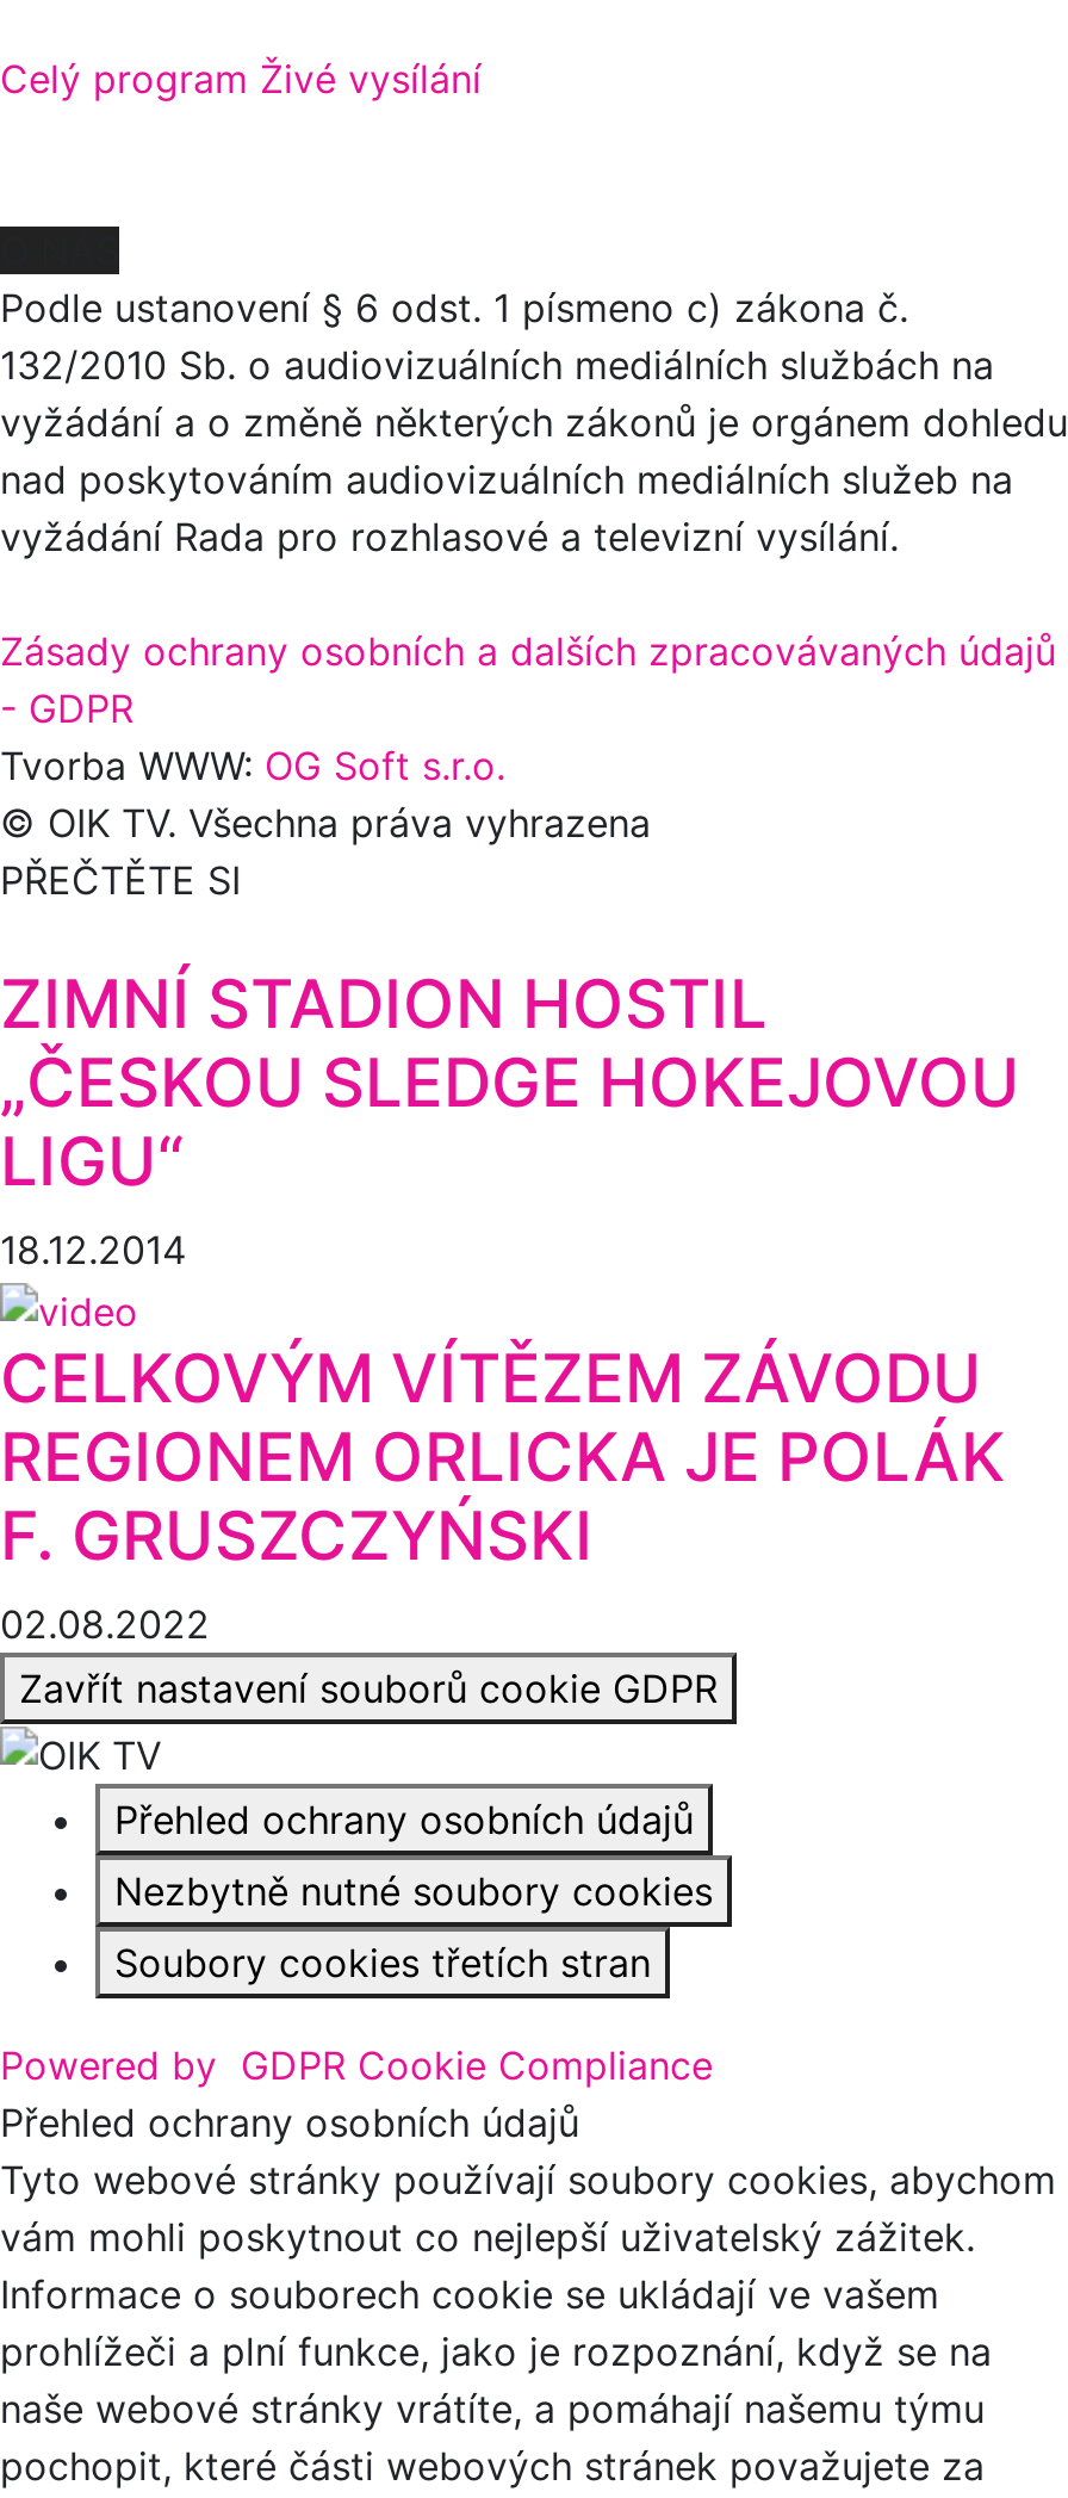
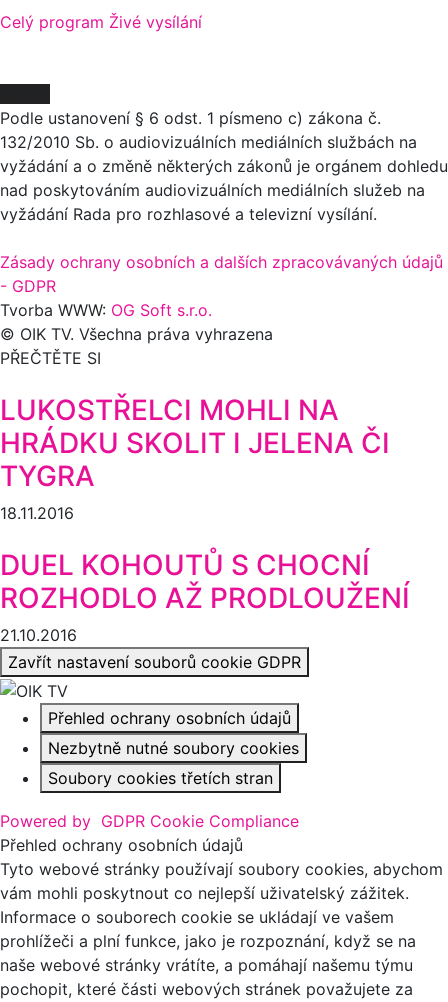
[0,963,1020,1273] ZIMNÍ STADION HOSTIL | „ČESKOU SLEDGE HOKEJOVOU | LIGU“ | 18.12.2014 -> [0,393,390,523] LUKOSTŘELCI MOHLI NA | HRÁDKU SKOLIT I JELENA ČI | TYGRA | 18.11.2016
[0,1337,1006,1647] CELKOVÝM VÍTĚZEM ZÁVODU | REGIONEM ORLICKA JE POLÁK | F. GRUSZCZYŃSKI | 02.08.2022 -> [0,548,410,645] DUEL KOHOUTŮ S CHOCNÍ | ROZHODLO AŽ PRODLOUŽENÍ | 21.10.2016

